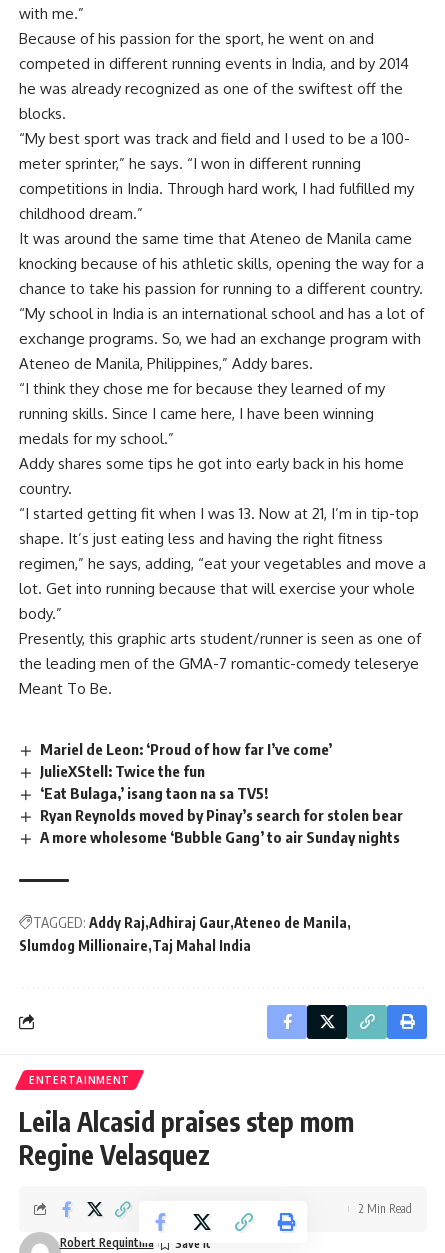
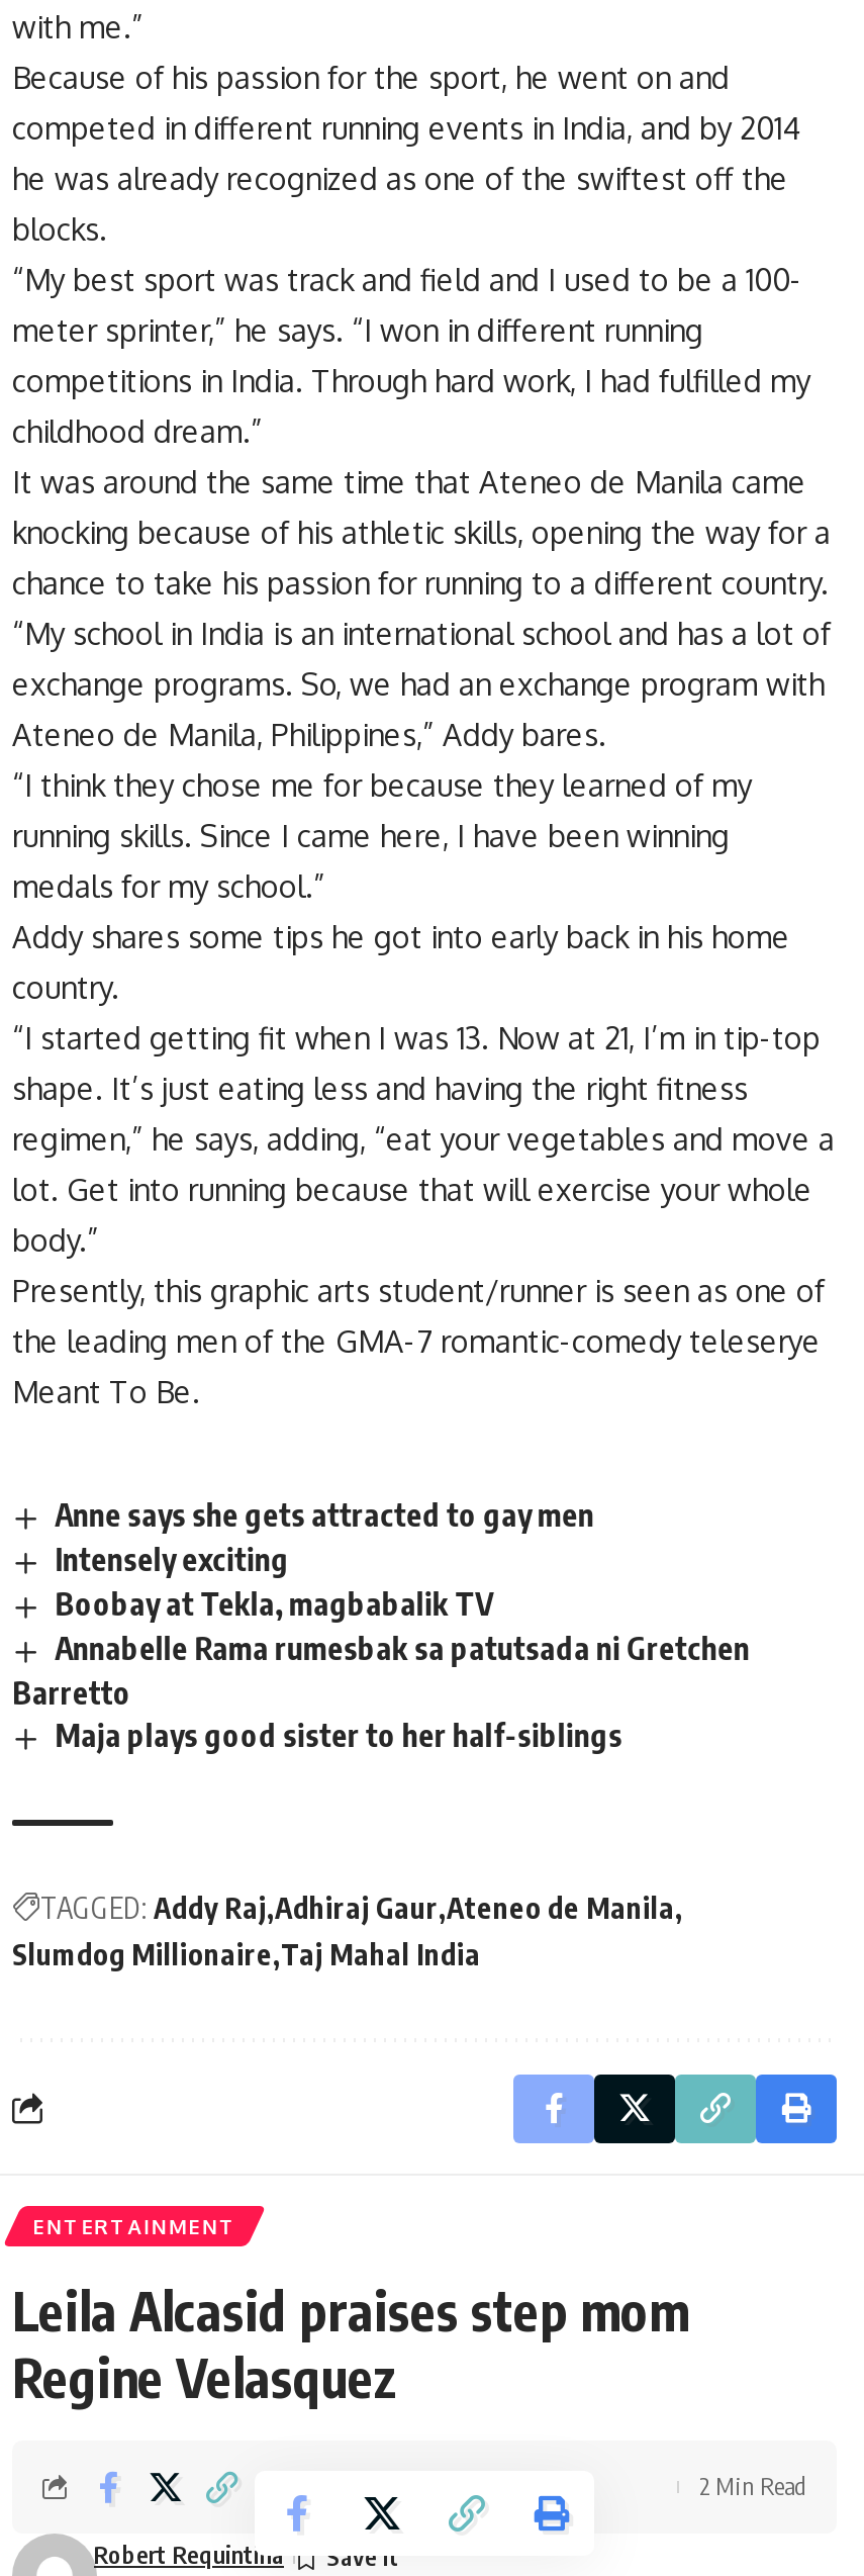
[40,740,403,846] Mariel de Leon: ‘Proud of how far I’ve come’ | JulieXStell: Twice the fun | ‘Eat Bulaga,’ isang taon na sa TV5! | Ryan Reynolds moved by Pinay’s search for stolen bear | A more wholesome ‘Bubble Gang’ to air Sunday nights -> [12,1496,750,1752] Anne says she gets attracted to gay men | Intensely exciting | Boobay at Tekla, magbabalik TV | Annabelle Rama rumesbak sa patutsada ni Gretchen | Barretto | Maja plays good sister to her half-siblings

